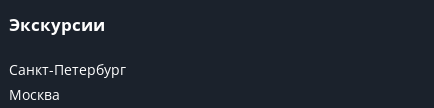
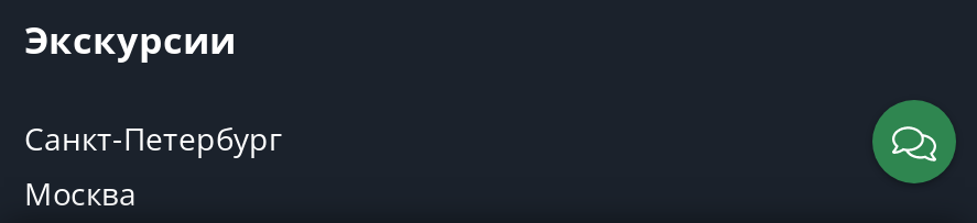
none -> [870,98,958,186] [image]

